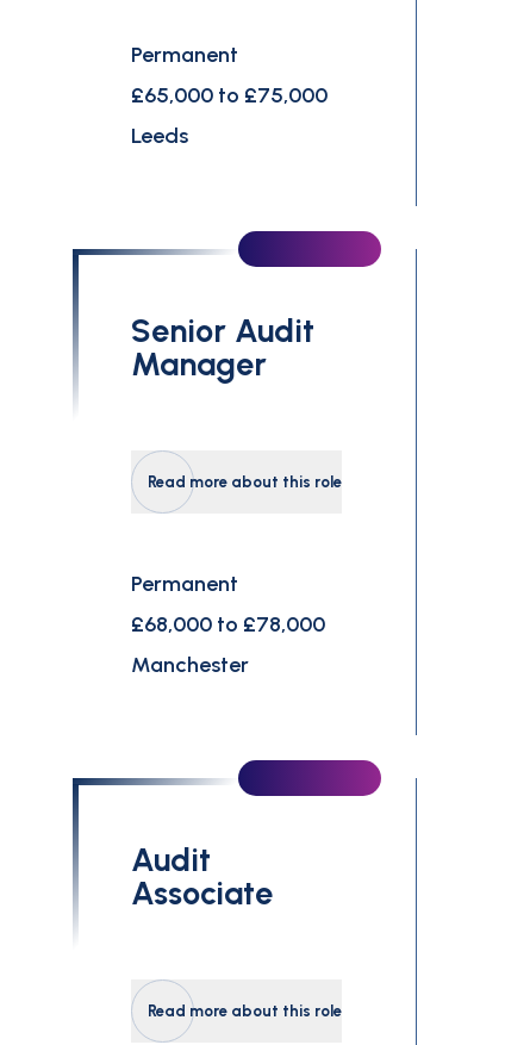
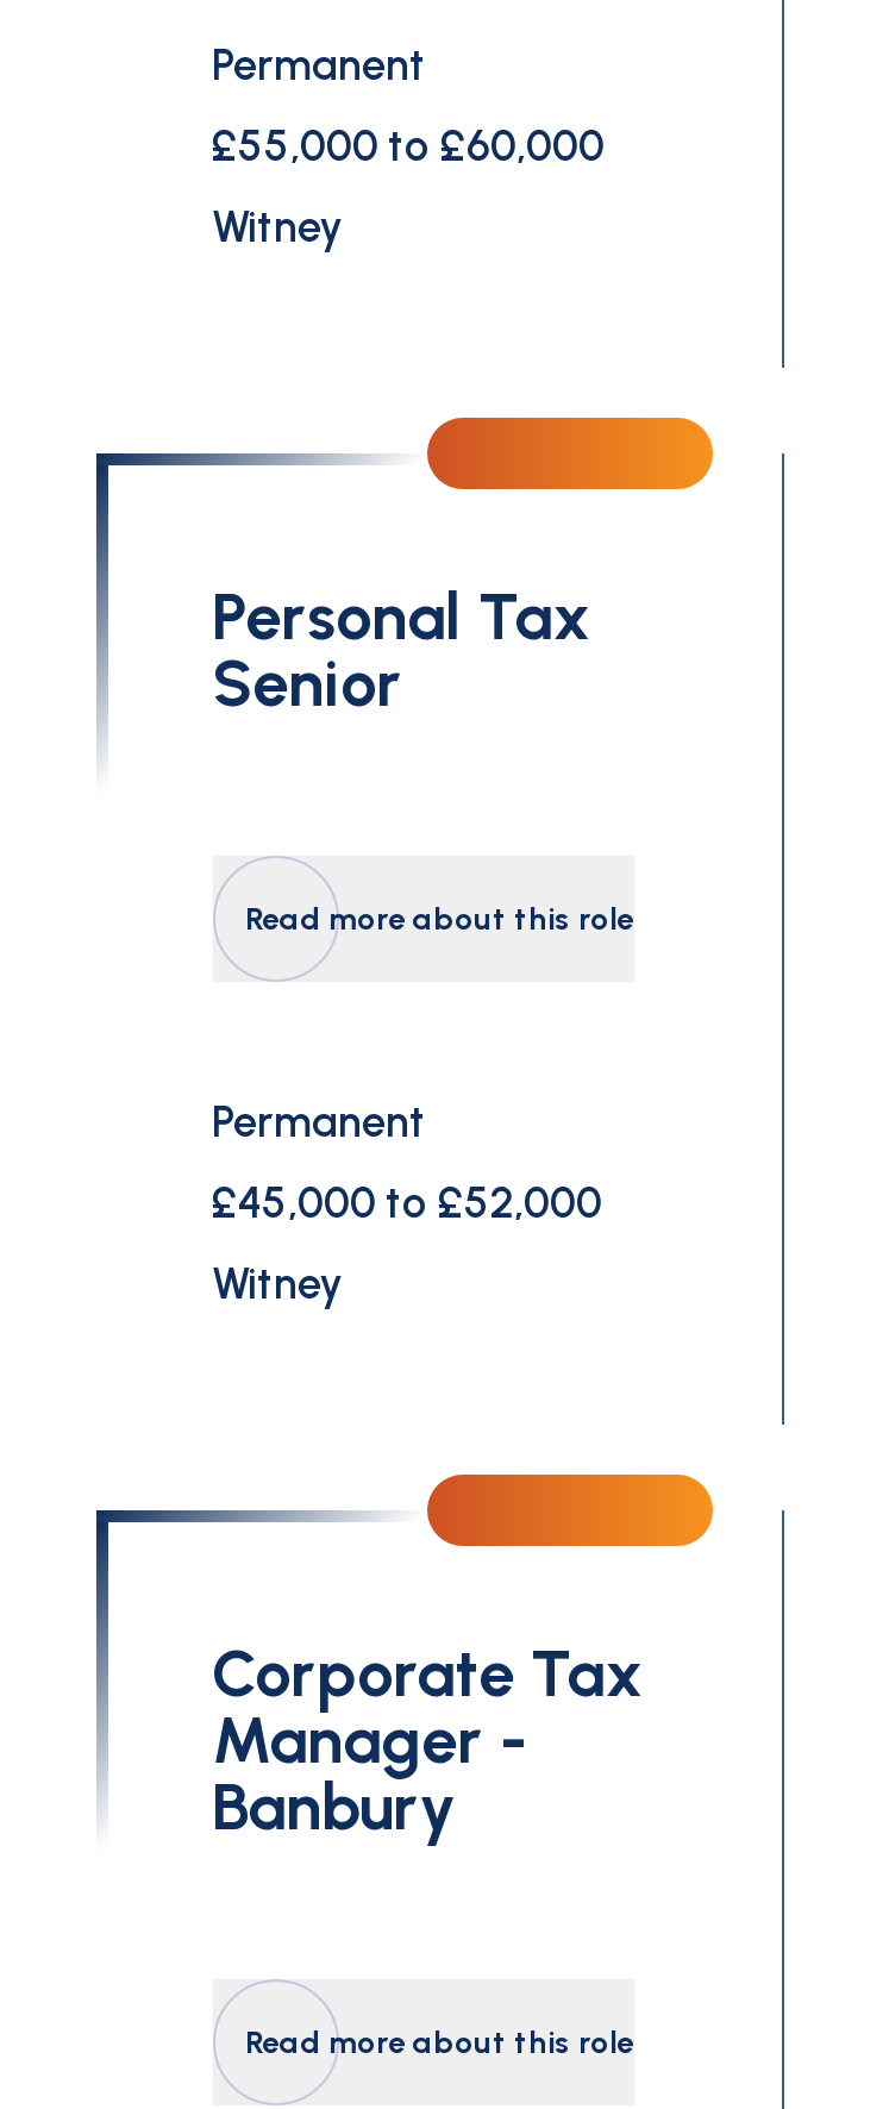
[130,82,327,108] £65,000 to £75,000 -> [212,119,605,172] £55,000 to £60,000
[130,122,188,148] Leeds -> [212,200,343,253] Witney
[130,230,382,383] [image] | Senior Audit | Manager -> [212,415,715,721] [image] | Personal Tax | Senior
[130,612,325,638] £68,000 to £78,000 -> [212,1178,602,1230] £45,000 to £52,000
[130,652,248,678] Manchester -> [212,1258,343,1311] Witney
[130,759,382,913] [image] | Audit | Associate -> [212,1472,715,1846] [image] | Corporate Tax | Manager - | Banbury

